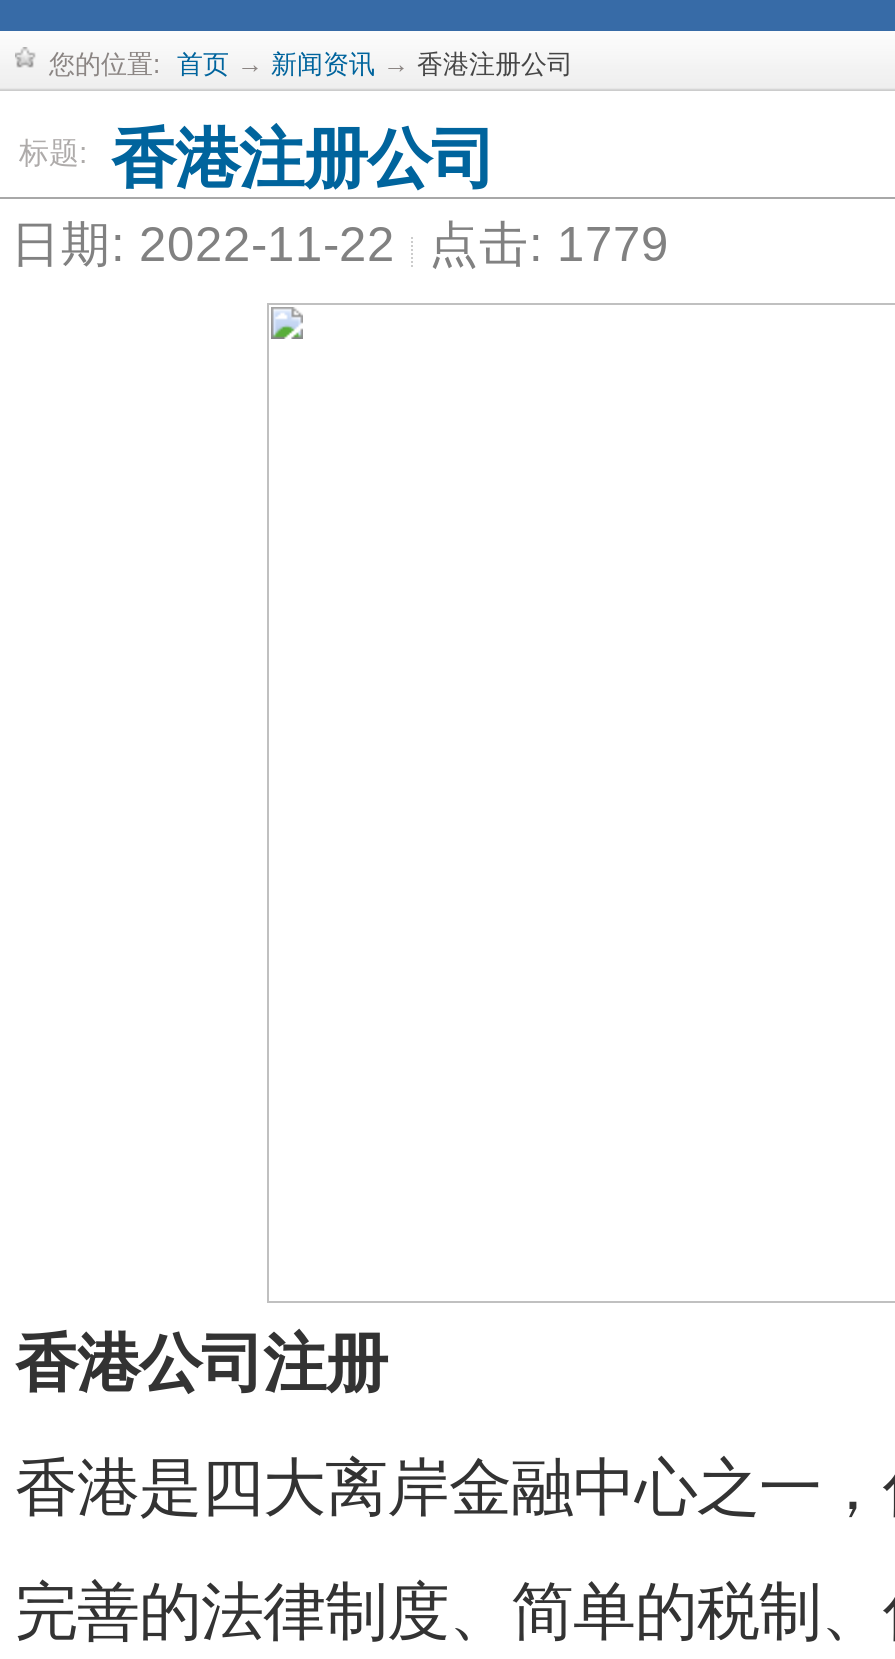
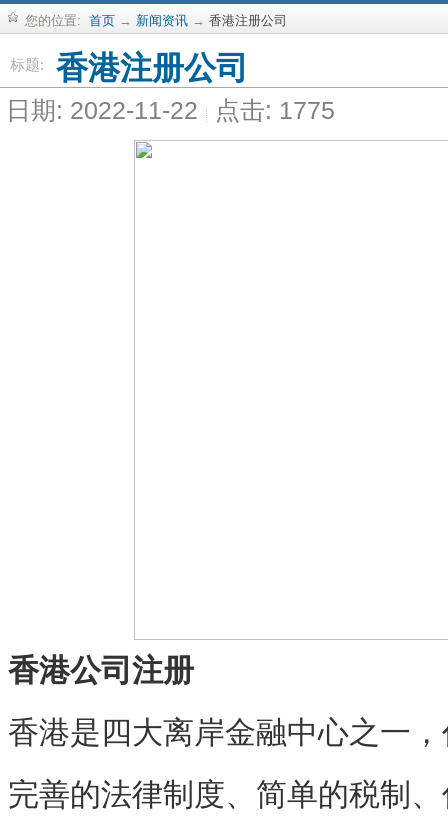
[11,217,669,271] 日期: 2022-11-22 点击: 1779 -> [6,97,335,124] 日期: 2022-11-22 点击: 1775

